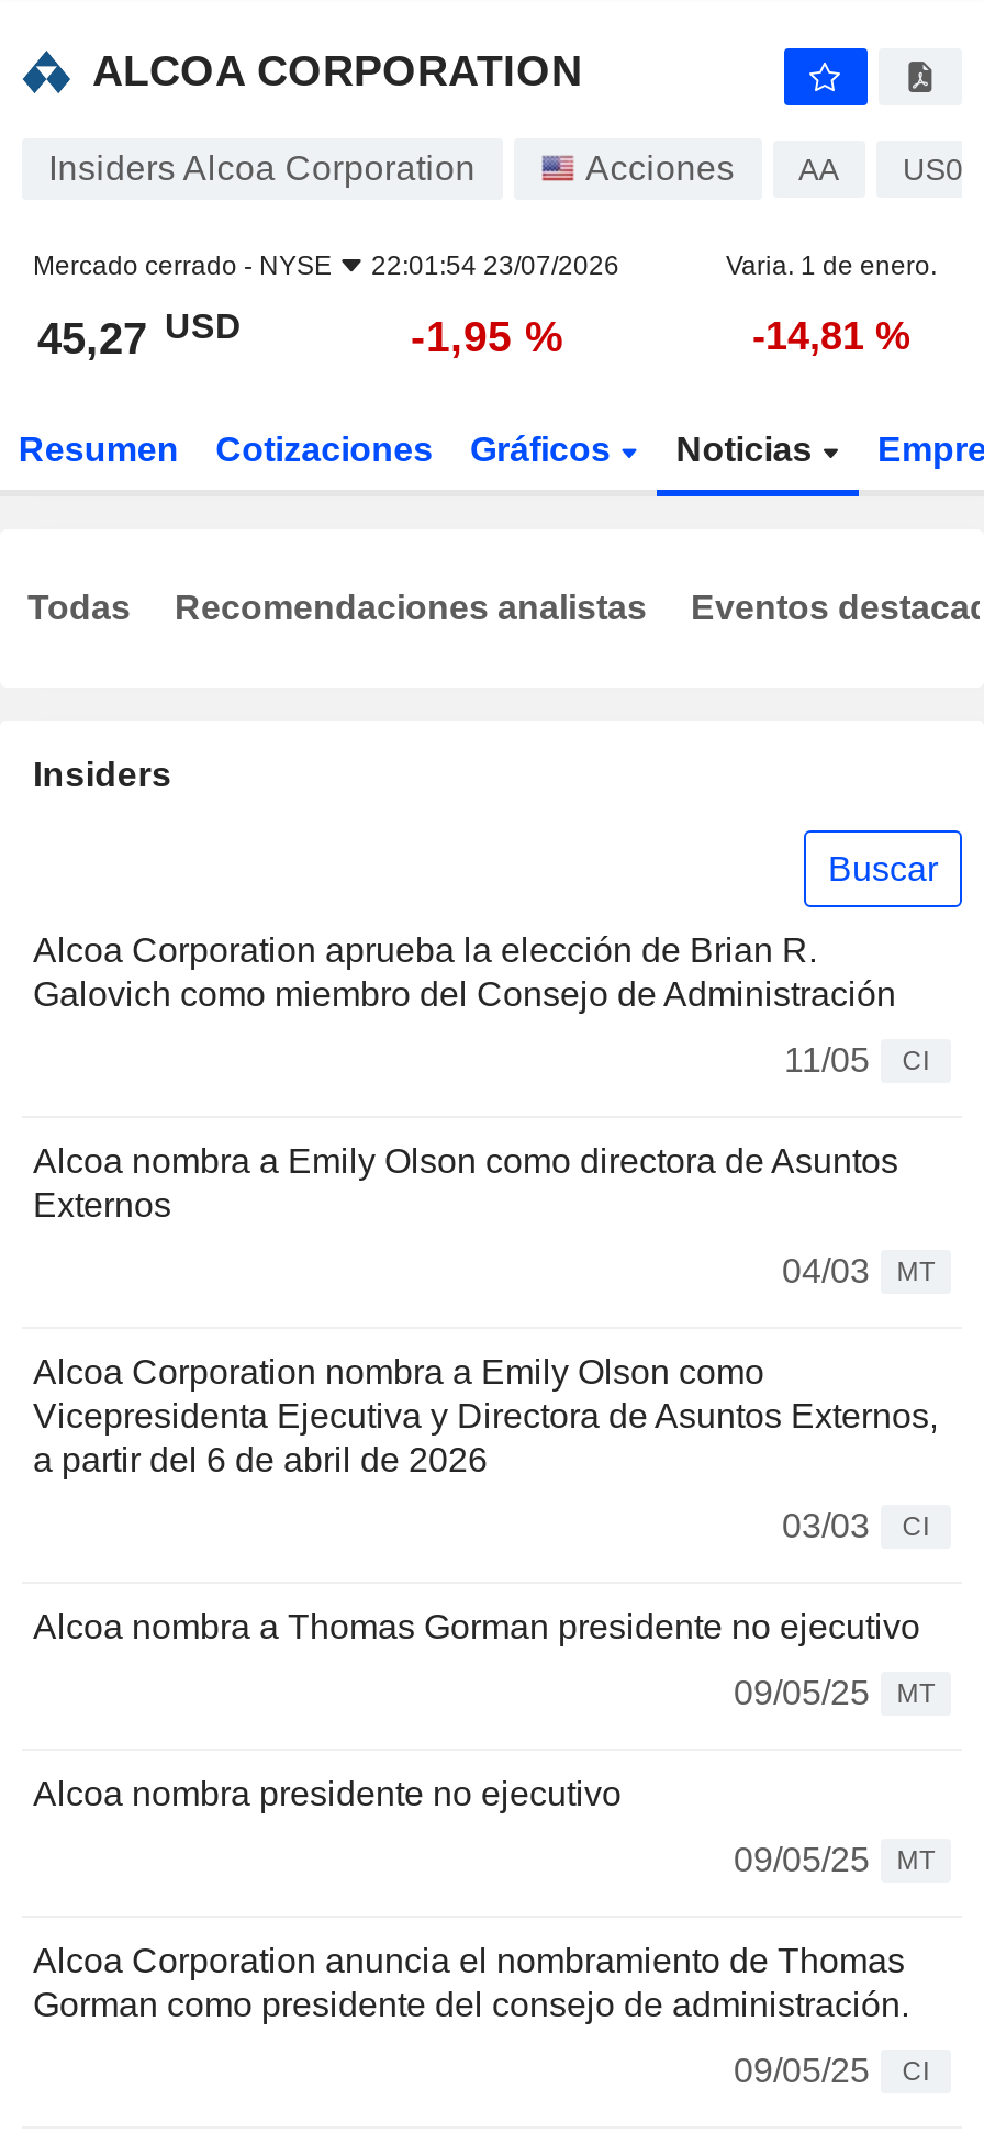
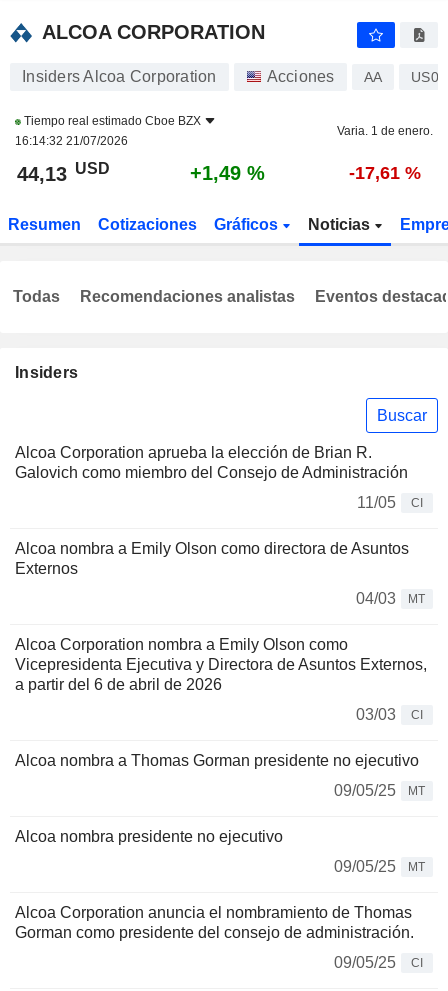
[33,250,619,281] Mercado cerrado - NYSE | 22:01:54 23/07/2026 -> [15,114,201,148] Tiempo real estimado Cboe BZX | 16:14:32 21/07/2026
[37,306,242,362] 45,27 USD -> [17,159,110,185] 44,13 USD
[411,312,564,360] -1,95 % -> [190,162,265,184] +1,49 %
[752,314,910,358] -14,81 % -> [349,163,421,183] -17,61 %

